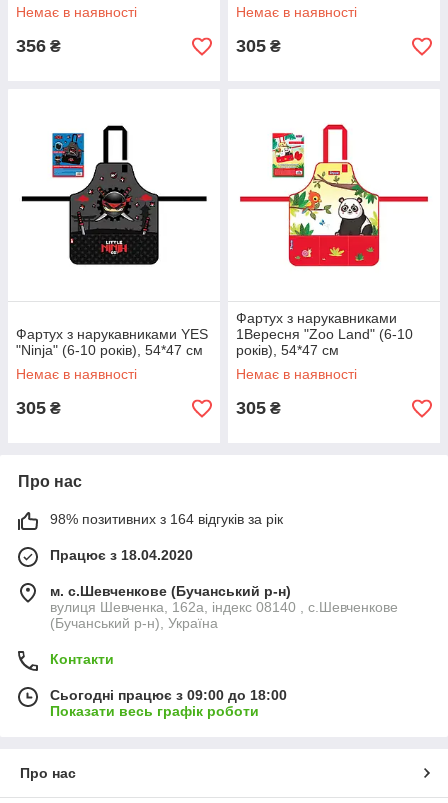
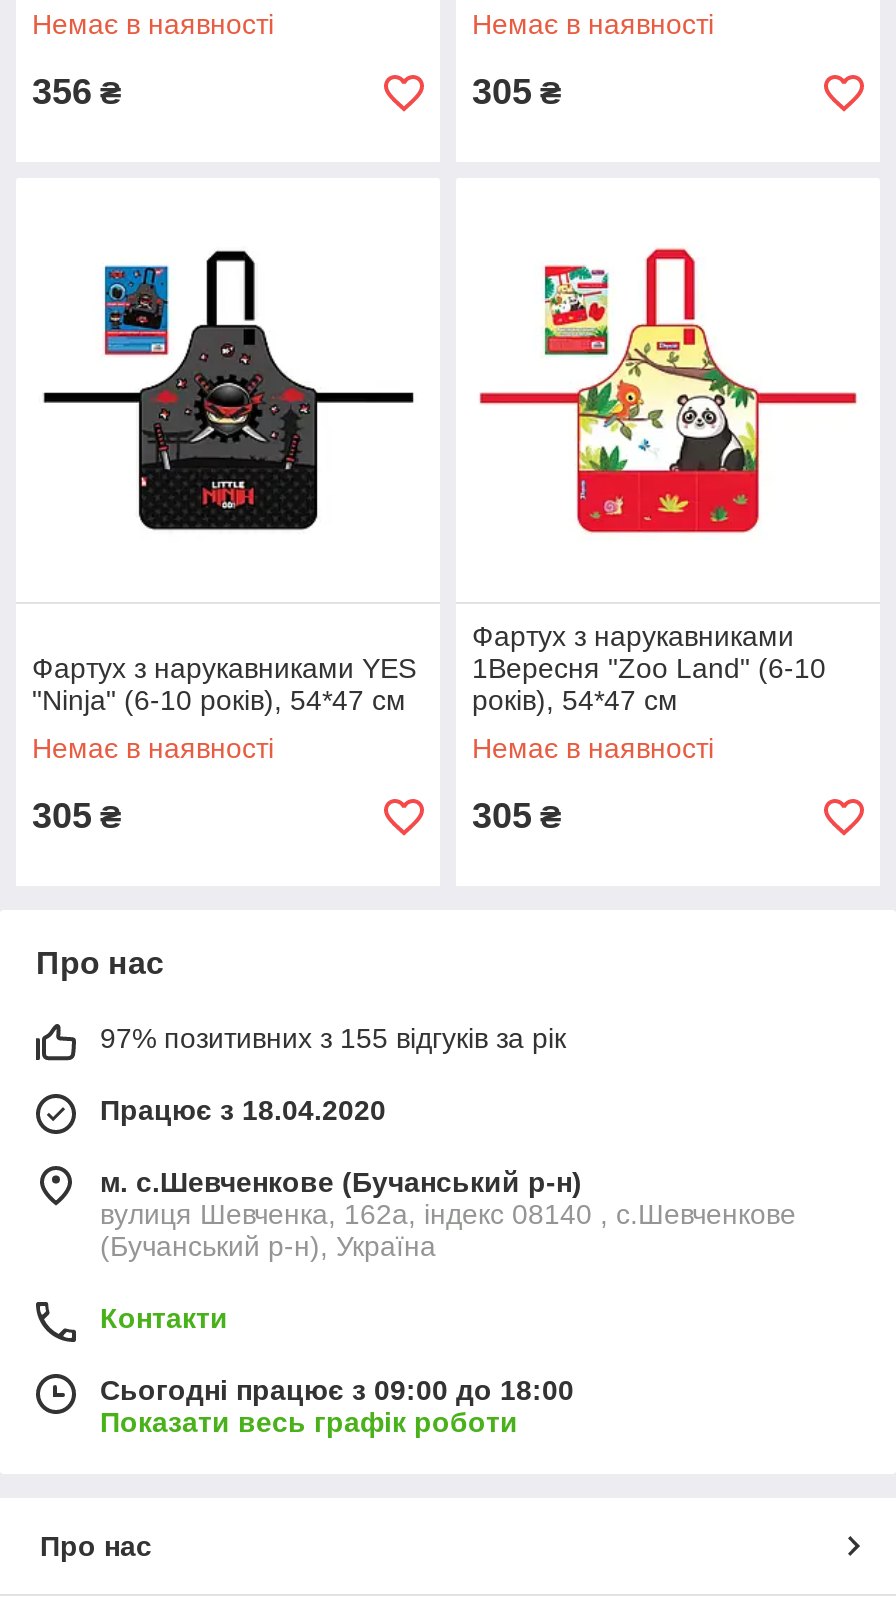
[50,511,283,527] 98% позитивних з 164 відгуків за рік -> [100,1022,566,1054] 97% позитивних з 155 відгуків за рік

